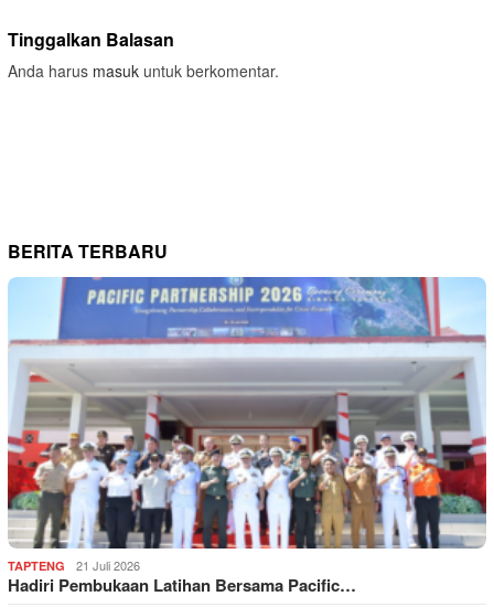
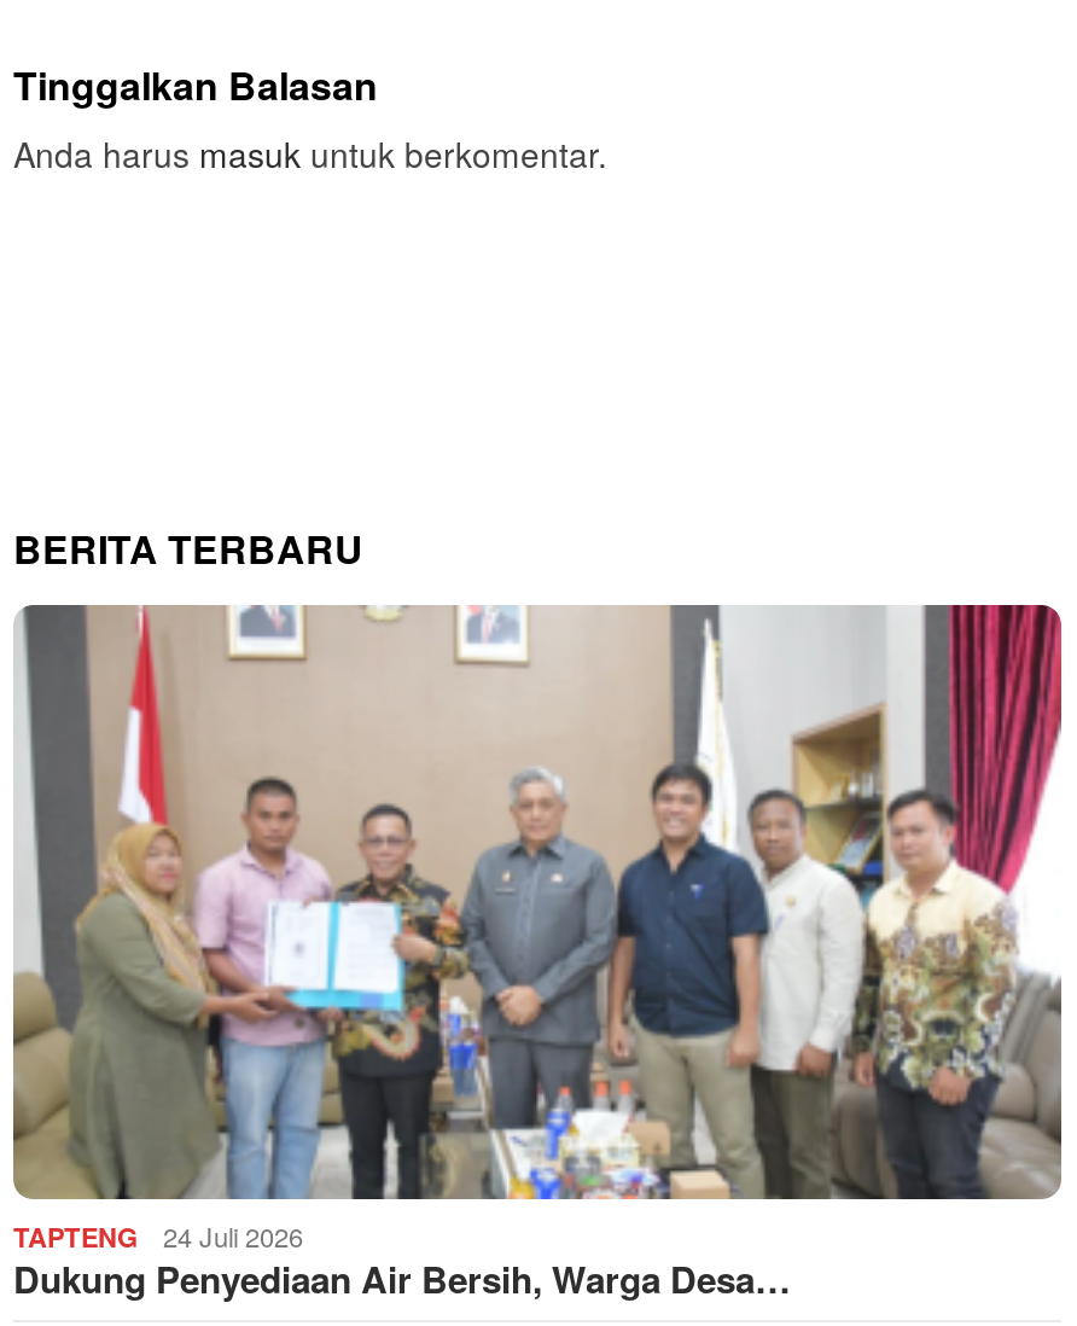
[7,276,487,597] [image] | 21 Juli 2026 | Hadiri Pembukaan Latihan Bersama Pacific… -> [11,601,1064,1306] [image] | 24 Juli 2026 | Dukung Penyediaan Air Bersih, Warga Desa…

